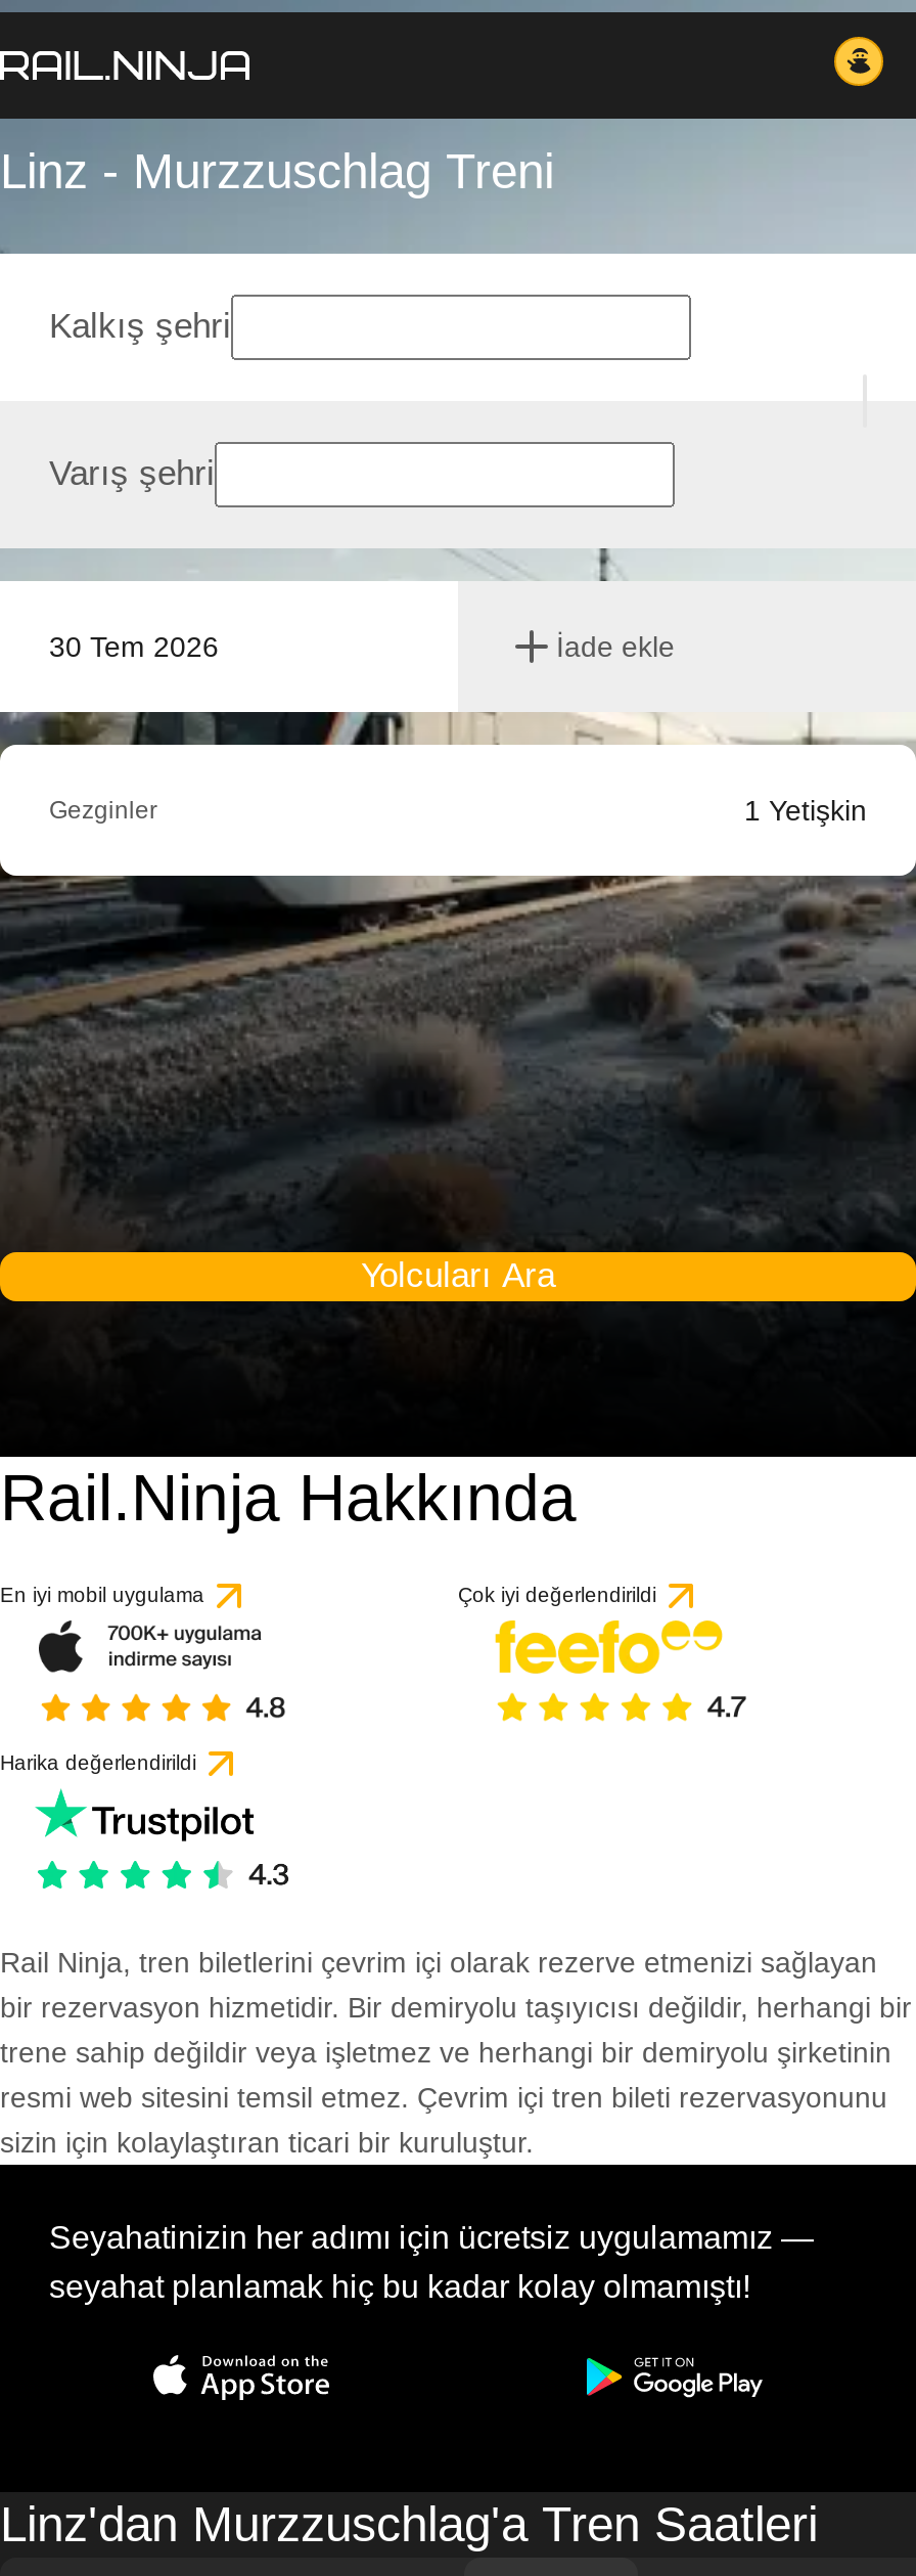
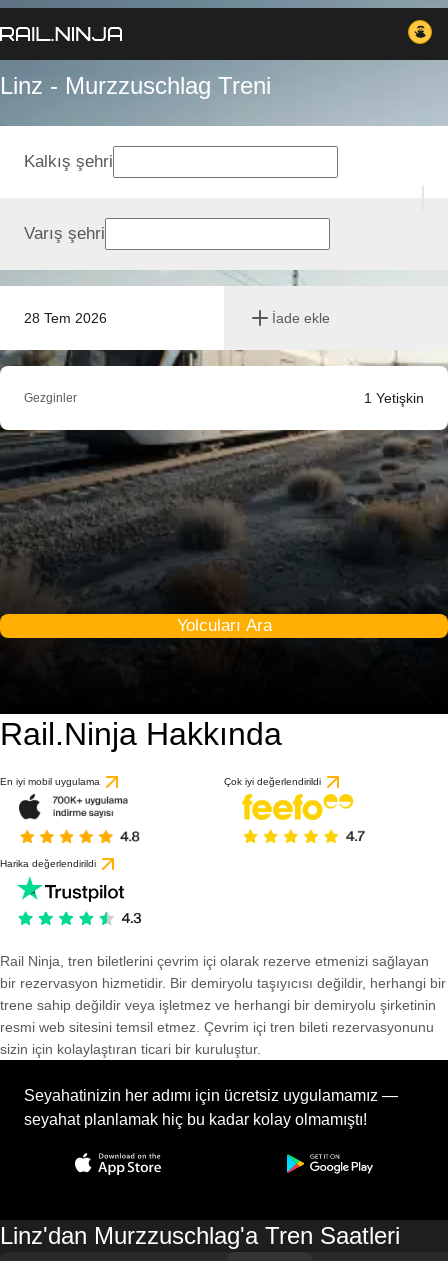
[49,630,219,663] 30 Tem 2026 -> [24,310,107,326] 28 Tem 2026

